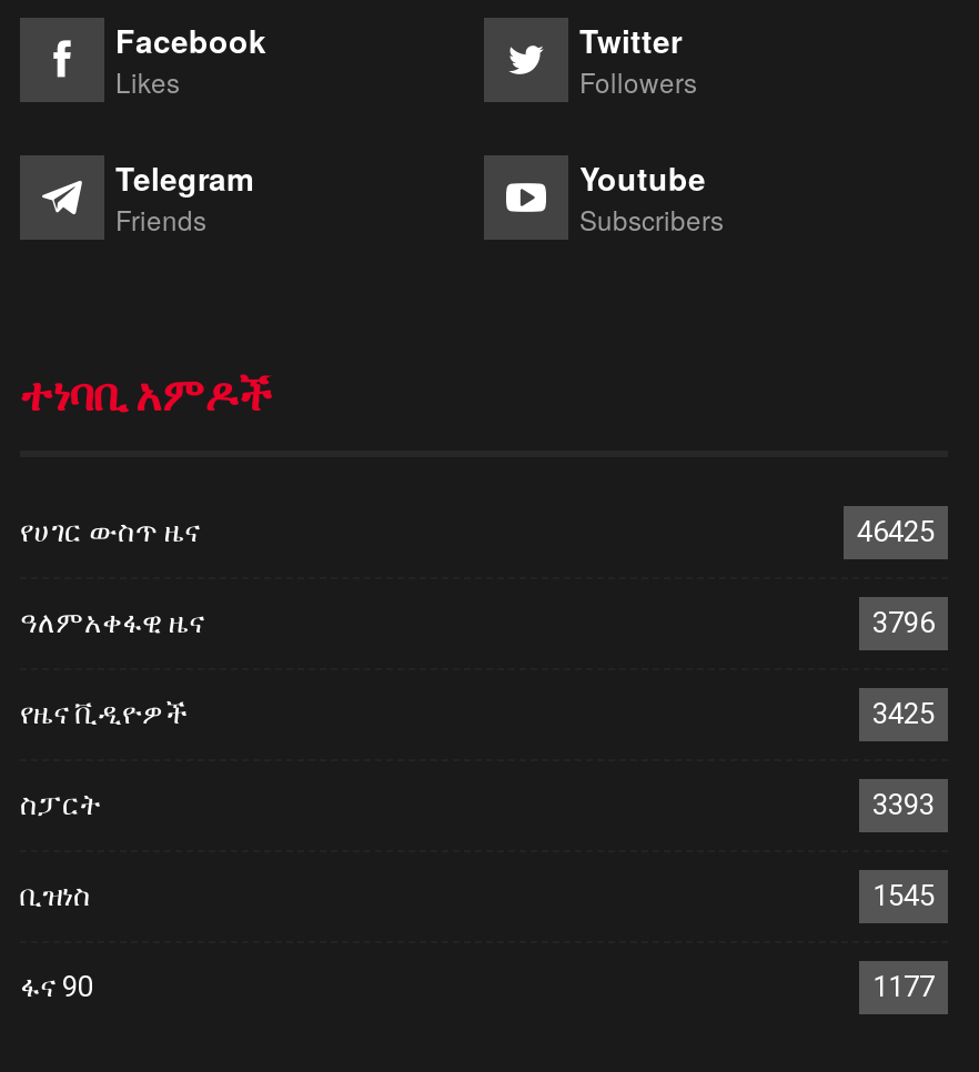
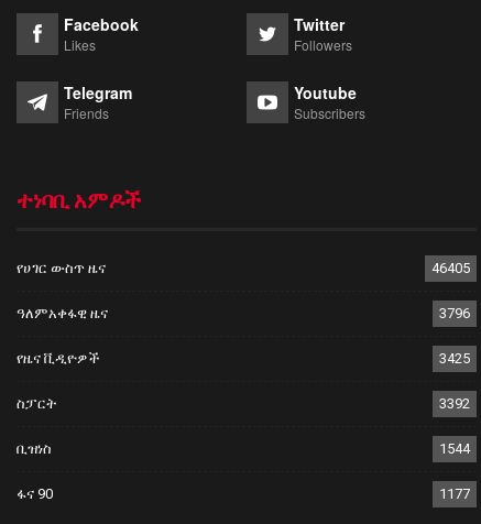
[857,514,935,548] 46425 -> [431,260,470,276] 46405
[872,787,935,821] 3393 -> [439,395,470,411] 3392
[872,878,935,912] 1545 -> [439,440,470,457] 1544

